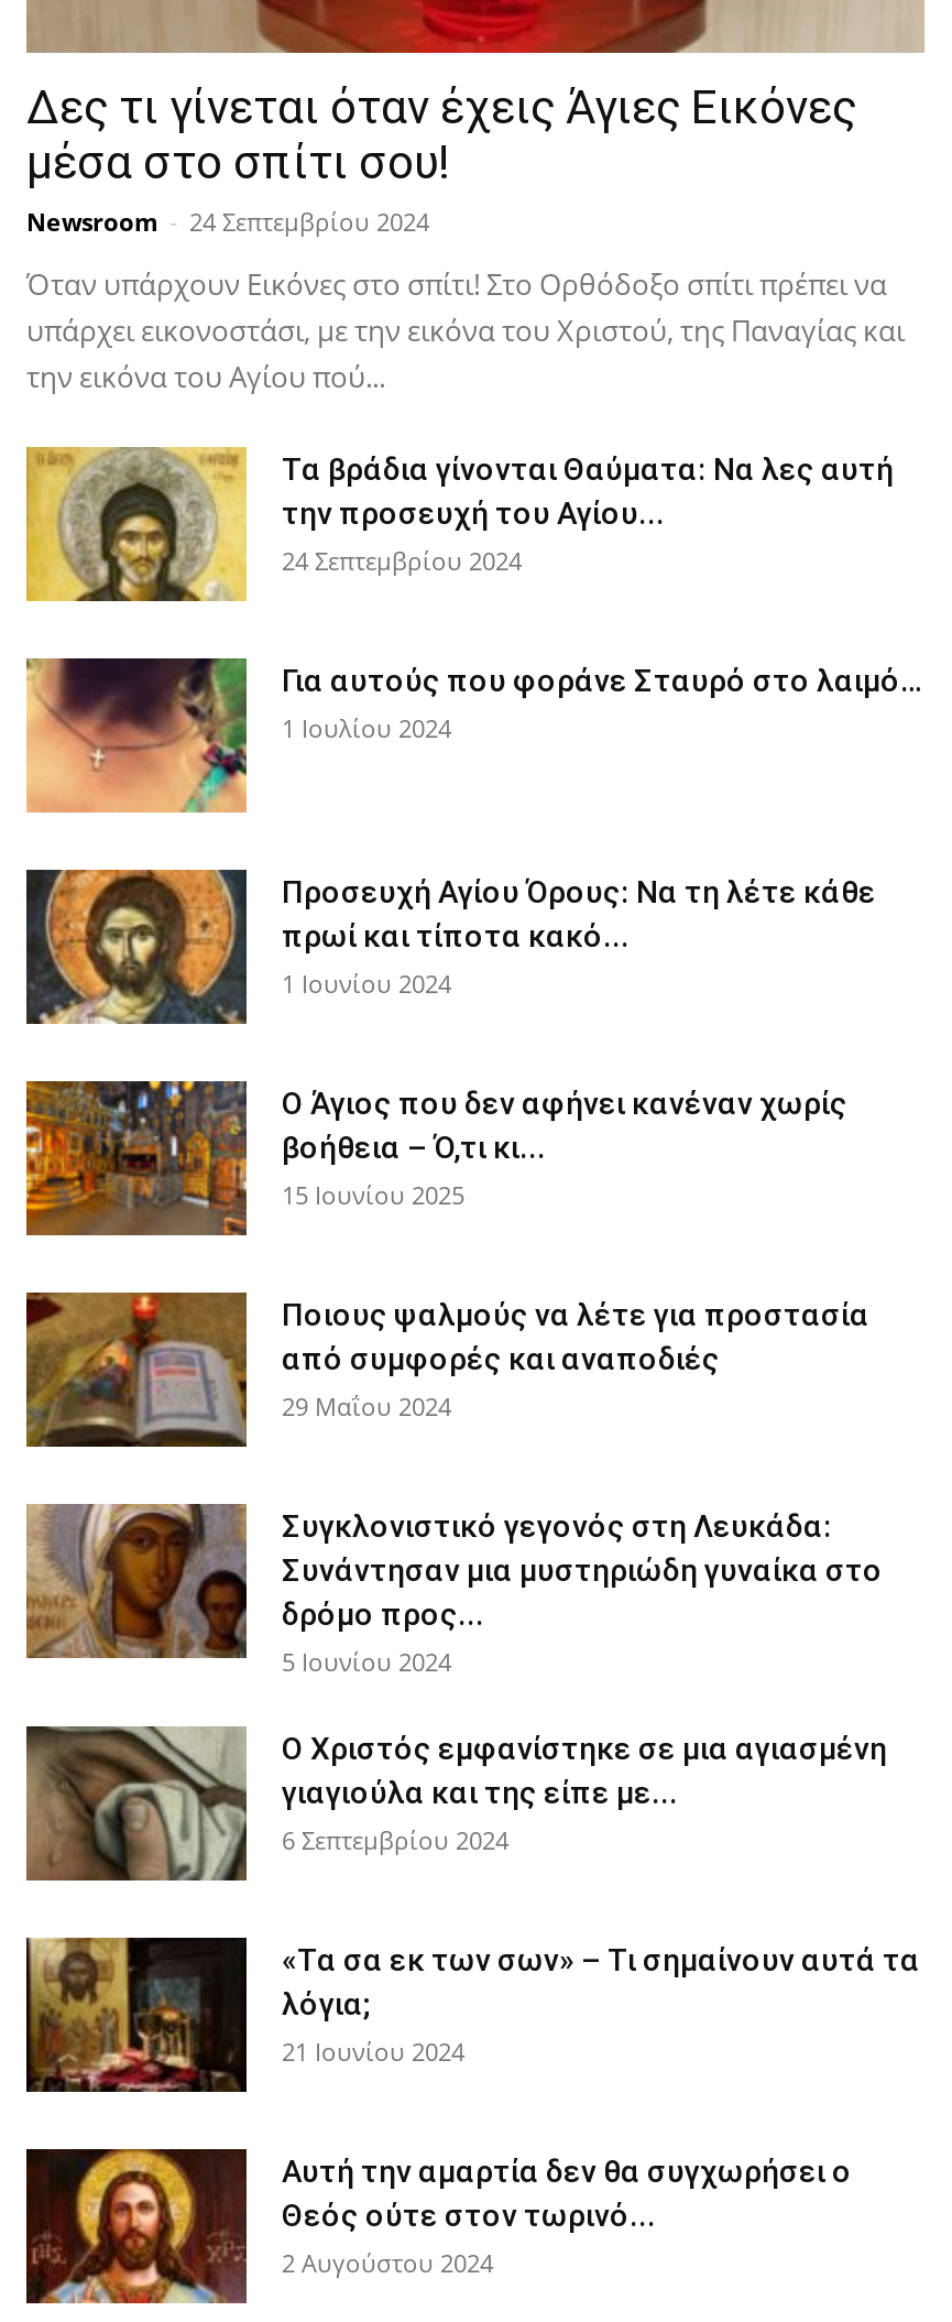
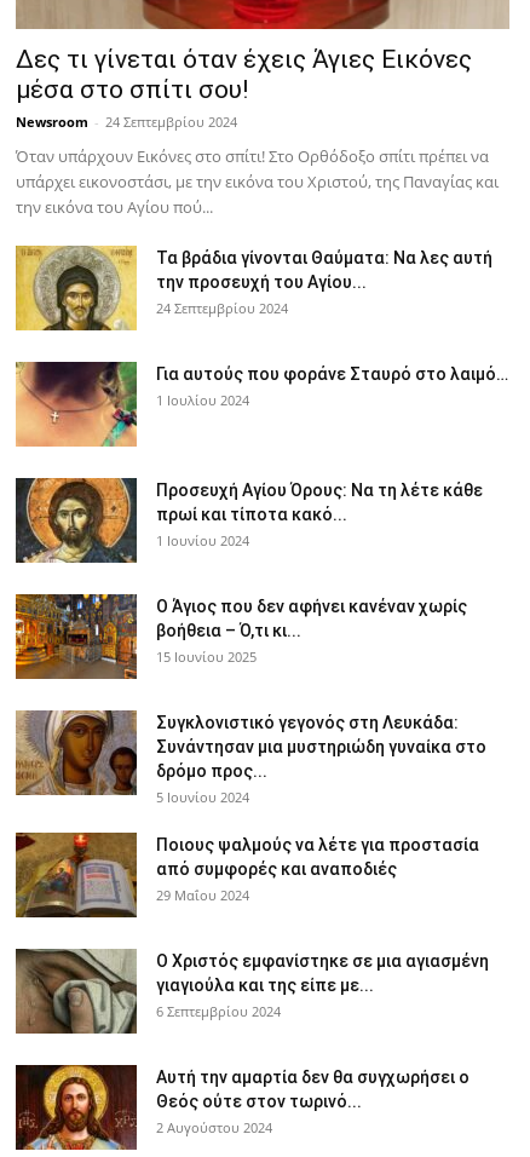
moved [26,1293,869,1449] -> [16,831,479,919]: [image] | Ποιους ψαλμούς να λέτε για προστασία | από συμφορές και αναποδιές | 29 Μαΐου 2024
[26,1938,920,2094] [image] | «Τα σα εκ των σων» – Τι σημαίνουν αυτά τα | λόγια; | 21 Ιουνίου 2024 -> none

